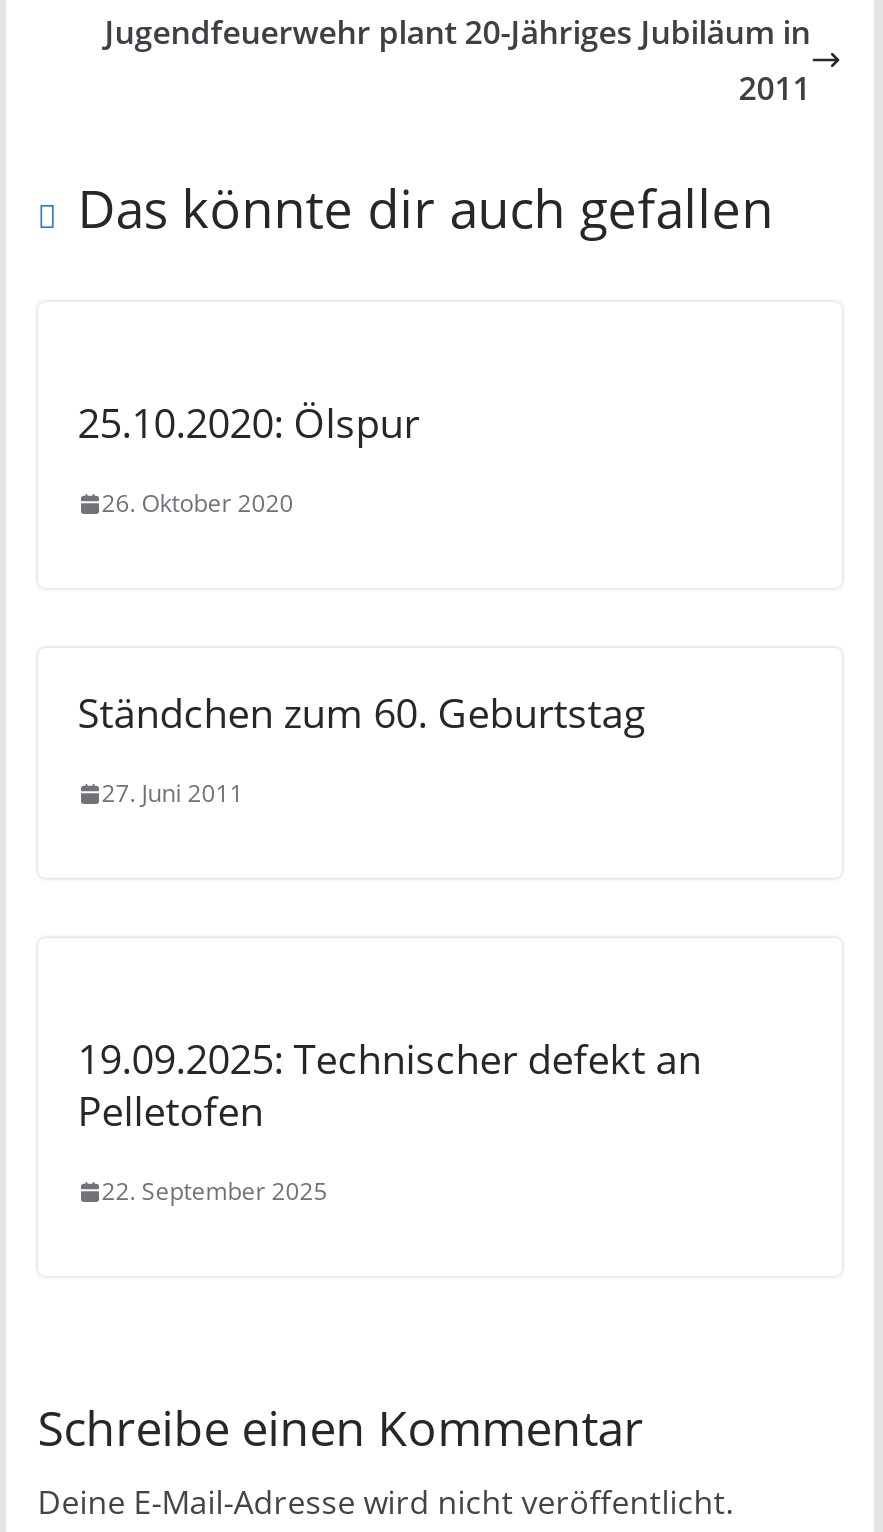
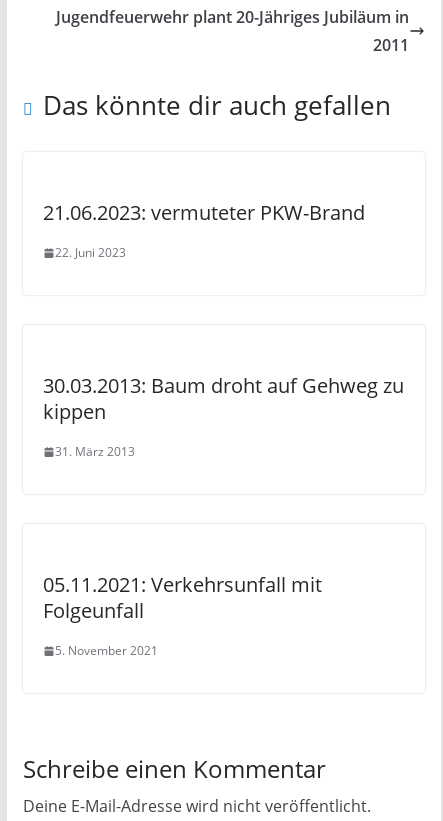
[77,397,419,451] 25.10.2020: Ölspur -> [43,199,365,226] 21.06.2023: vermuteter PKW-Brand
[101,487,293,521] 26. Oktober 2020 -> [55,244,126,261] 22. Juni 2023
[77,687,645,741] Ständchen zum 60. Geburtstag -> [43,372,404,425] 30.03.2013: Baum droht auf Gehweg zu | kippen
[101,777,243,811] 27. Juni 2011 -> [55,443,135,460] 31. März 2013
[77,1033,701,1139] 19.09.2025: Technischer defekt an | Pelletofen -> [43,571,322,624] 05.11.2021: Verkehrsunfall mit | Folgeunfall
[101,1175,327,1209] 22. September 2025 -> [55,642,158,659] 5. November 2021

